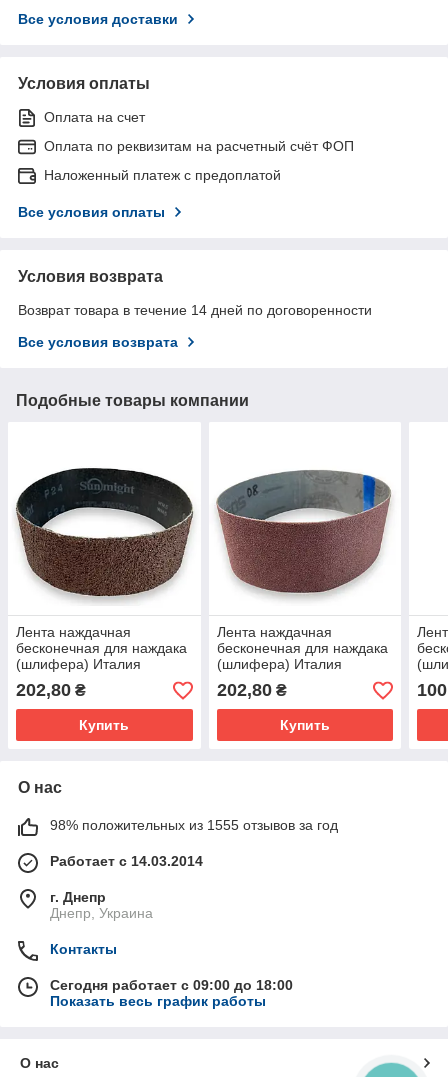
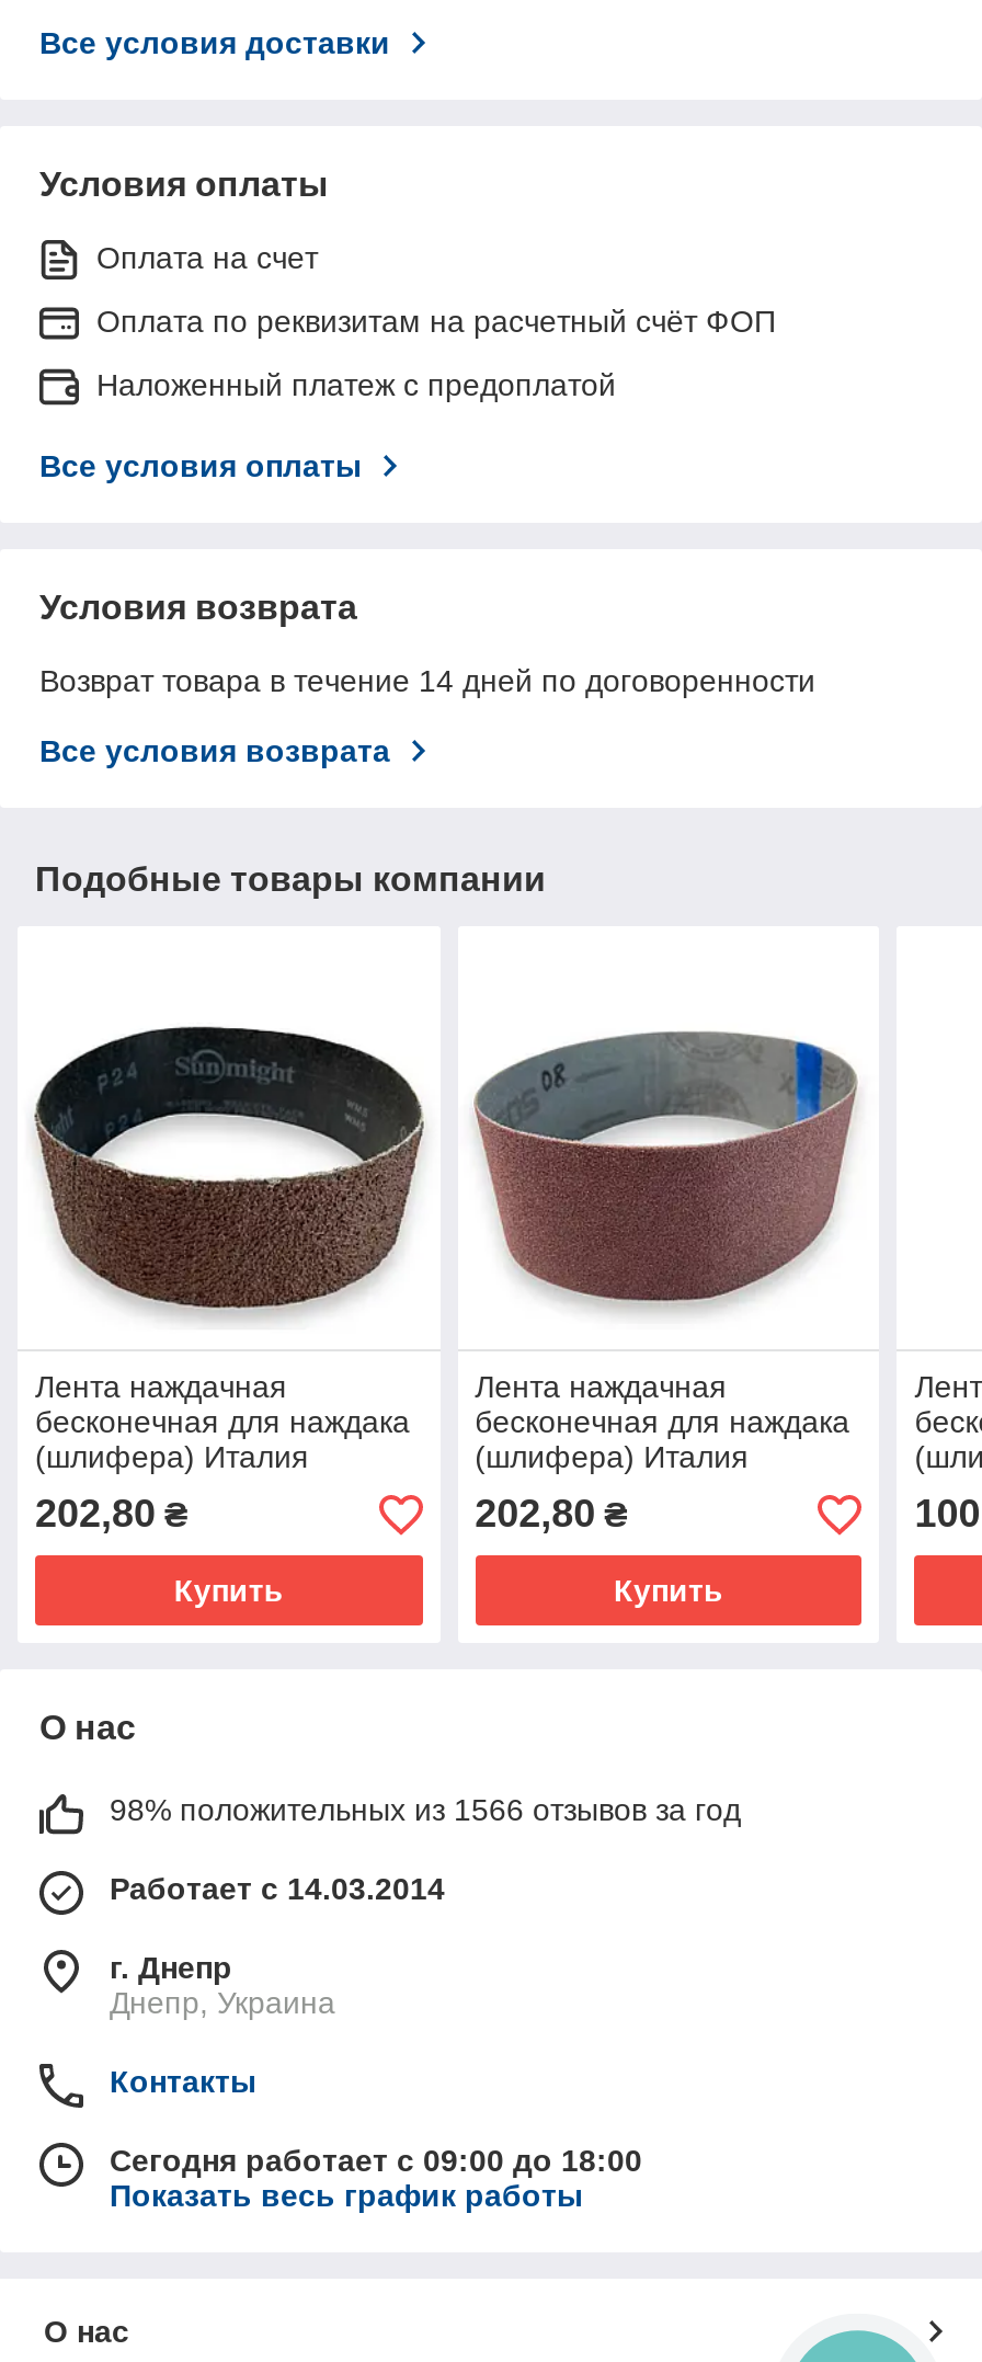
[50,817,338,833] 98% положительных из 1555 отзывов за год -> [110,1792,741,1827] 98% положительных из 1566 отзывов за год

